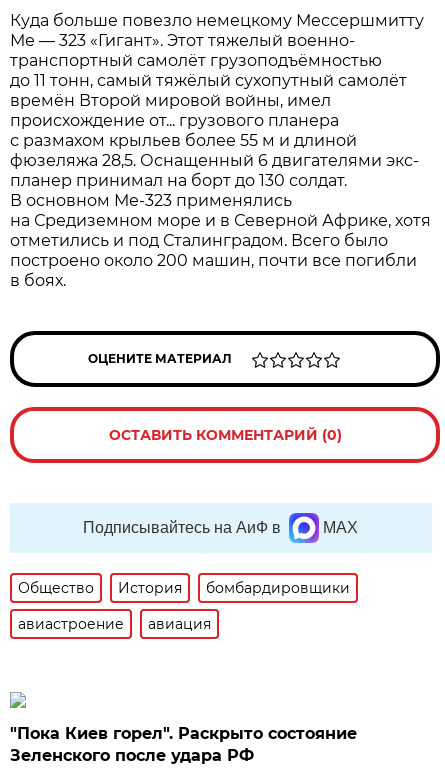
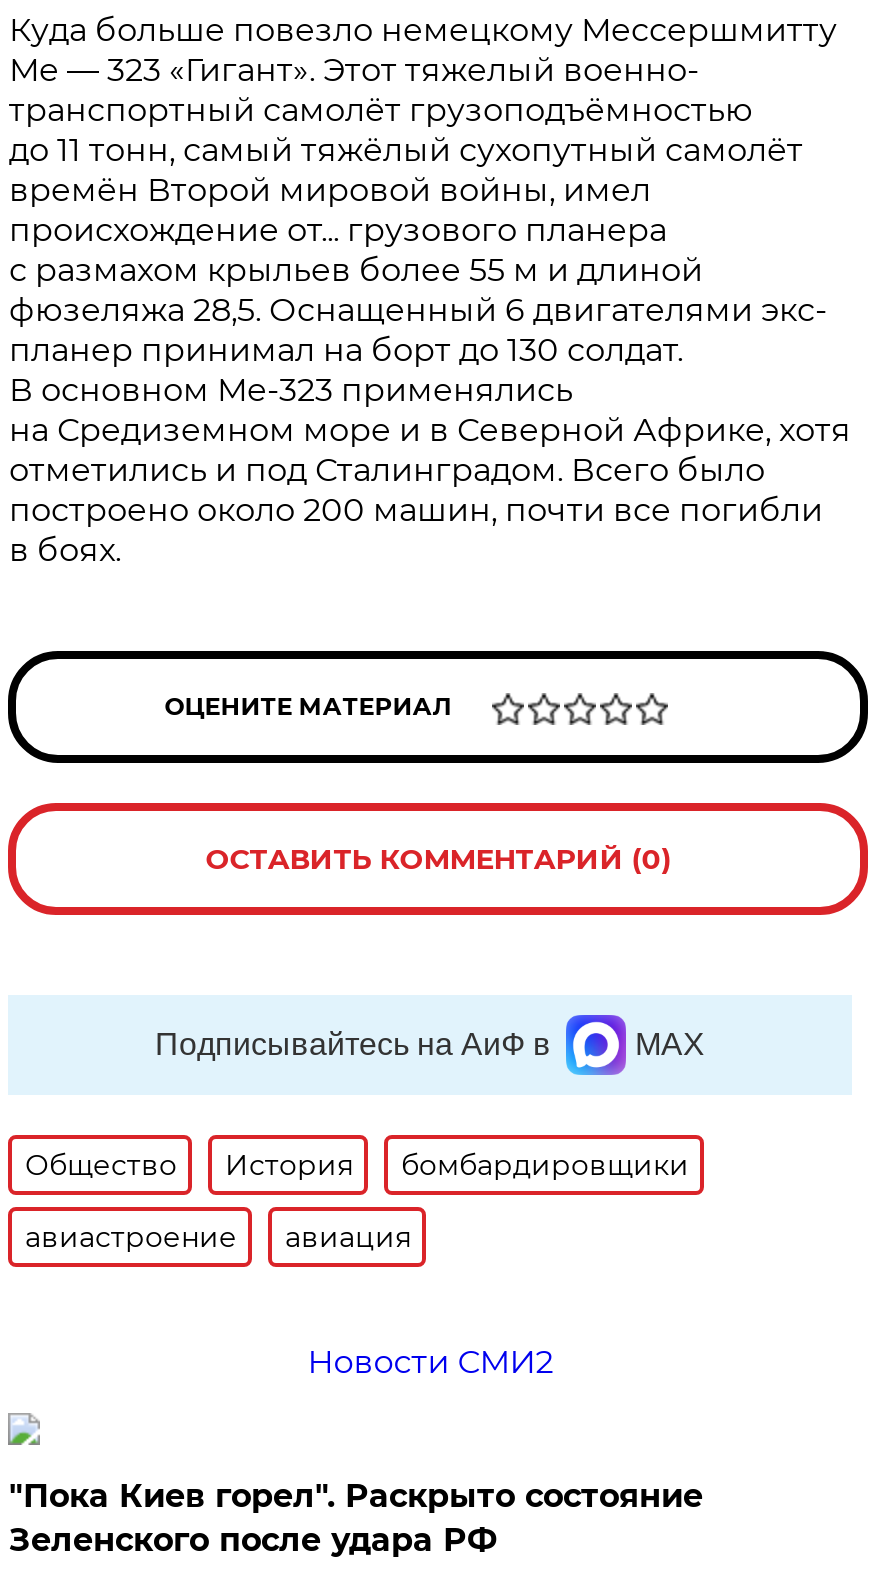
none -> [307,1343,553,1381] Новости СМИ2

